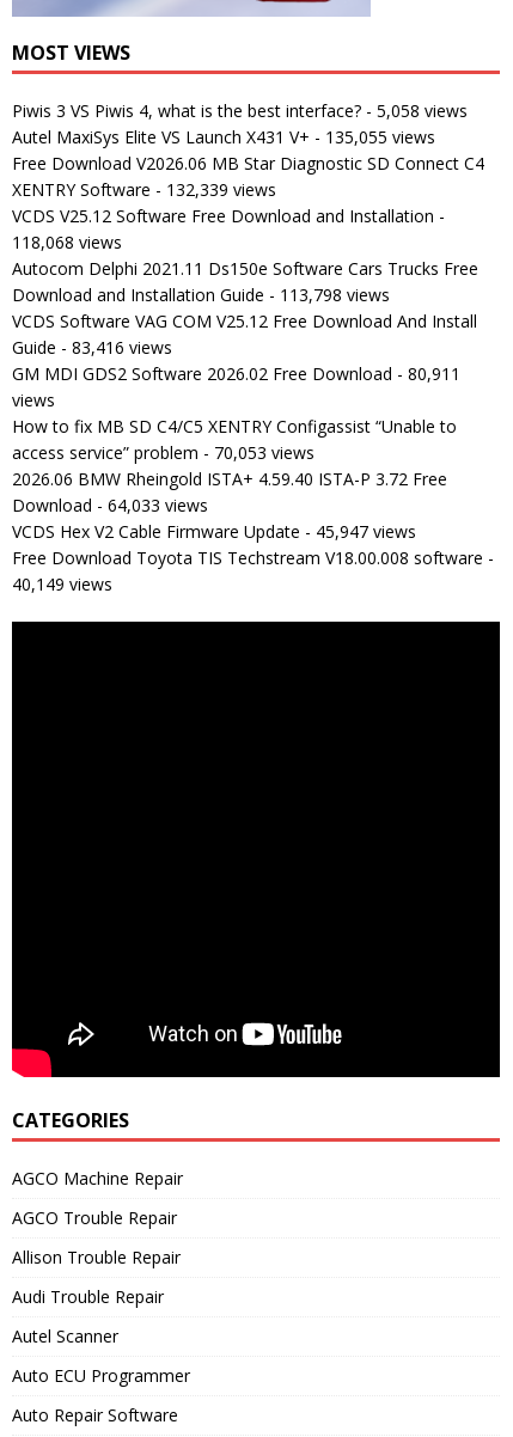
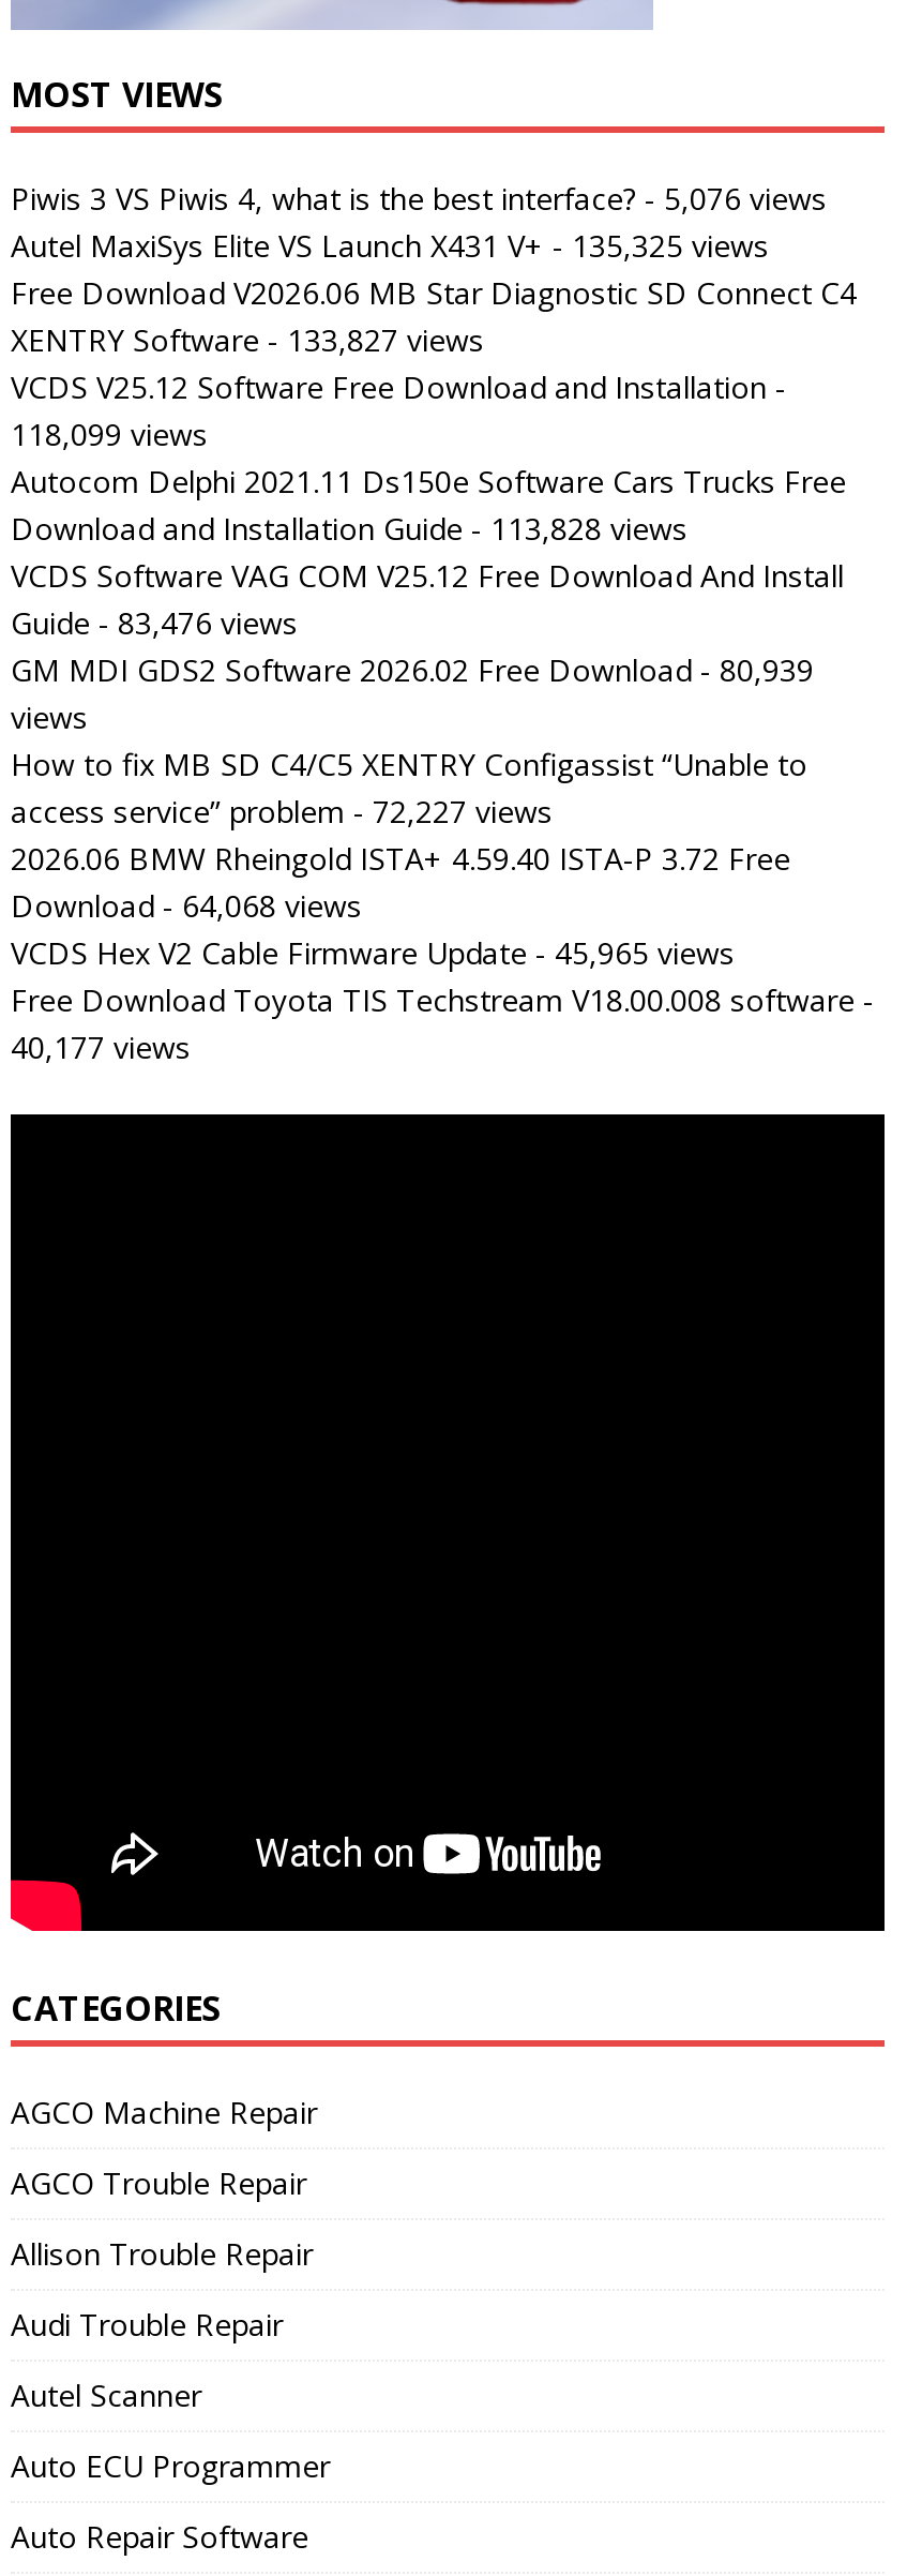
[12,99,468,122] Piwis 3 VS Piwis 4, what is the best interface? - 5,058 views -> [11,178,827,219] Piwis 3 VS Piwis 4, what is the best interface? - 5,076 views
[12,126,435,148] Autel MaxiSys Elite VS Launch X431 V+ - 135,055 views -> [11,225,769,266] Autel MaxiSys Elite VS Launch X431 V+ - 135,325 views
[12,178,276,201] XENTRY Software - 132,339 views -> [11,319,484,360] XENTRY Software - 133,827 views
[12,231,122,253] 118,068 views -> [11,414,208,454] 118,099 views
[12,283,390,306] Download and Installation Guide - 113,798 views -> [11,508,687,549] Download and Installation Guide - 113,828 views
[12,336,172,359] Guide - 83,416 views -> [11,602,298,643] Guide - 83,476 views
[12,362,460,385] GM MDI GDS2 Software 2026.02 Free Download - 80,911 -> [11,649,814,690] GM MDI GDS2 Software 2026.02 Free Download - 80,939
[12,441,314,464] access service” problem - 70,053 views -> [11,791,553,832] access service” problem - 72,227 views
[12,494,208,516] Download - 64,033 views -> [11,885,362,926] Download - 64,068 views
[12,520,416,543] VCDS Hex V2 Cable Firmware Update - 45,947 views -> [11,932,735,973] VCDS Hex V2 Cable Firmware Update - 45,965 views
[12,573,112,595] 40,149 views -> [11,1027,191,1067] 40,177 views

